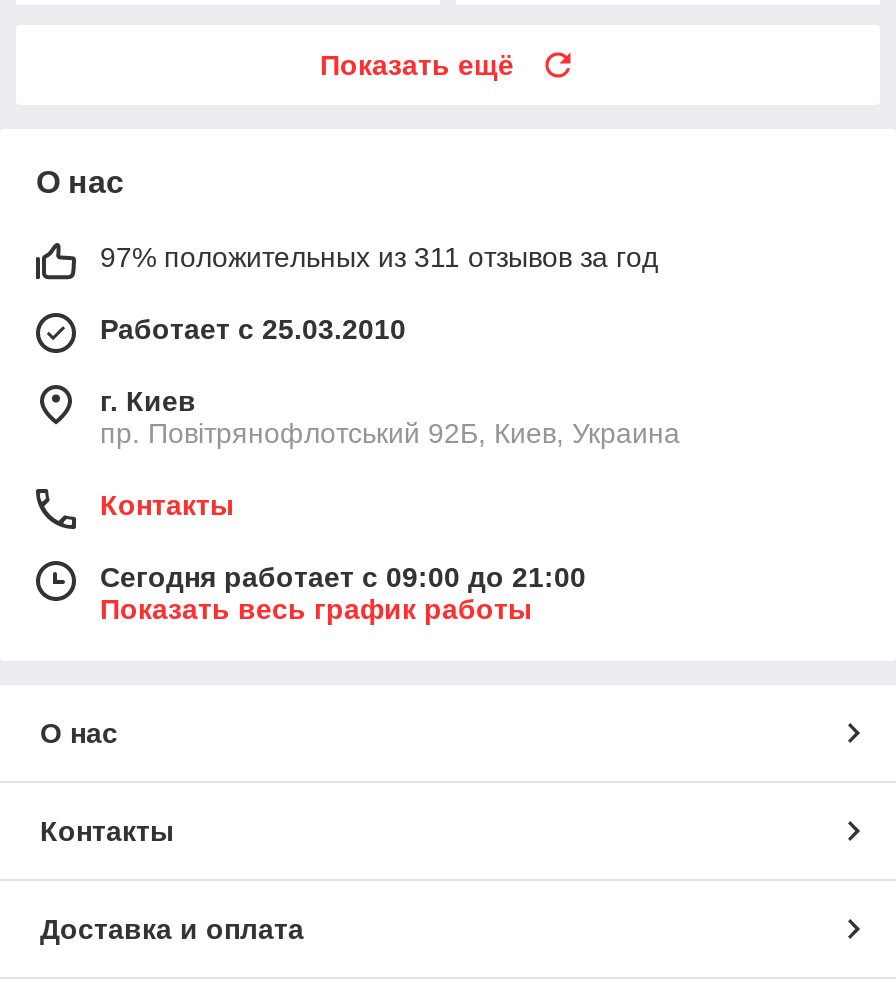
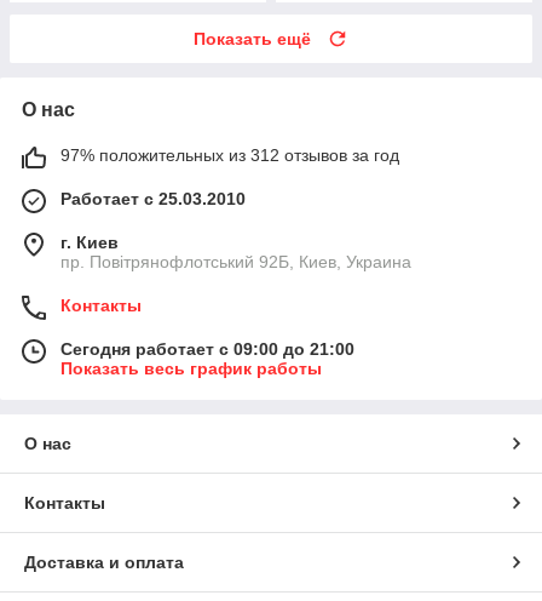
[100,241,658,273] 97% положительных из 311 отзывов за год -> [60,146,399,165] 97% положительных из 312 отзывов за год

